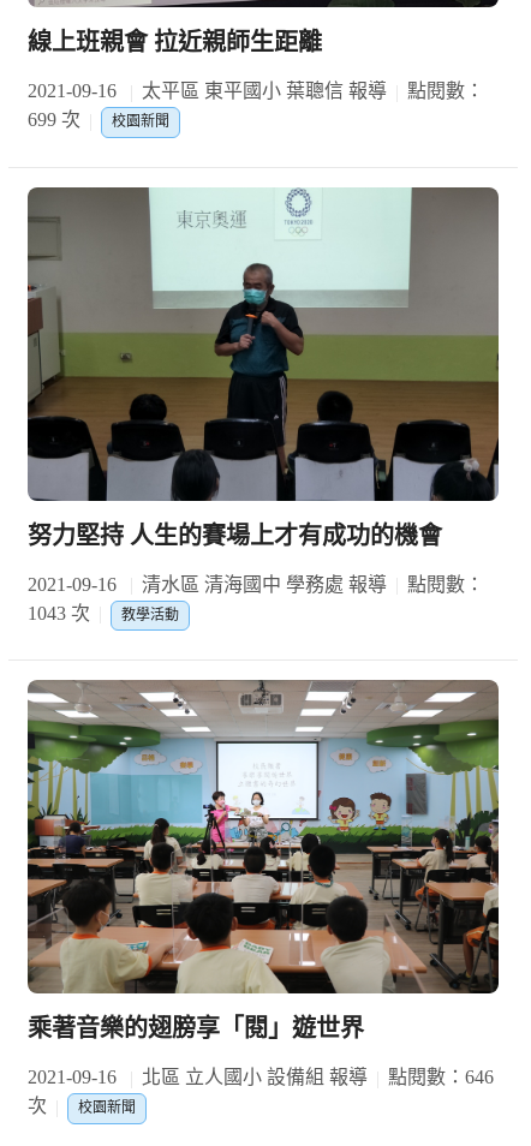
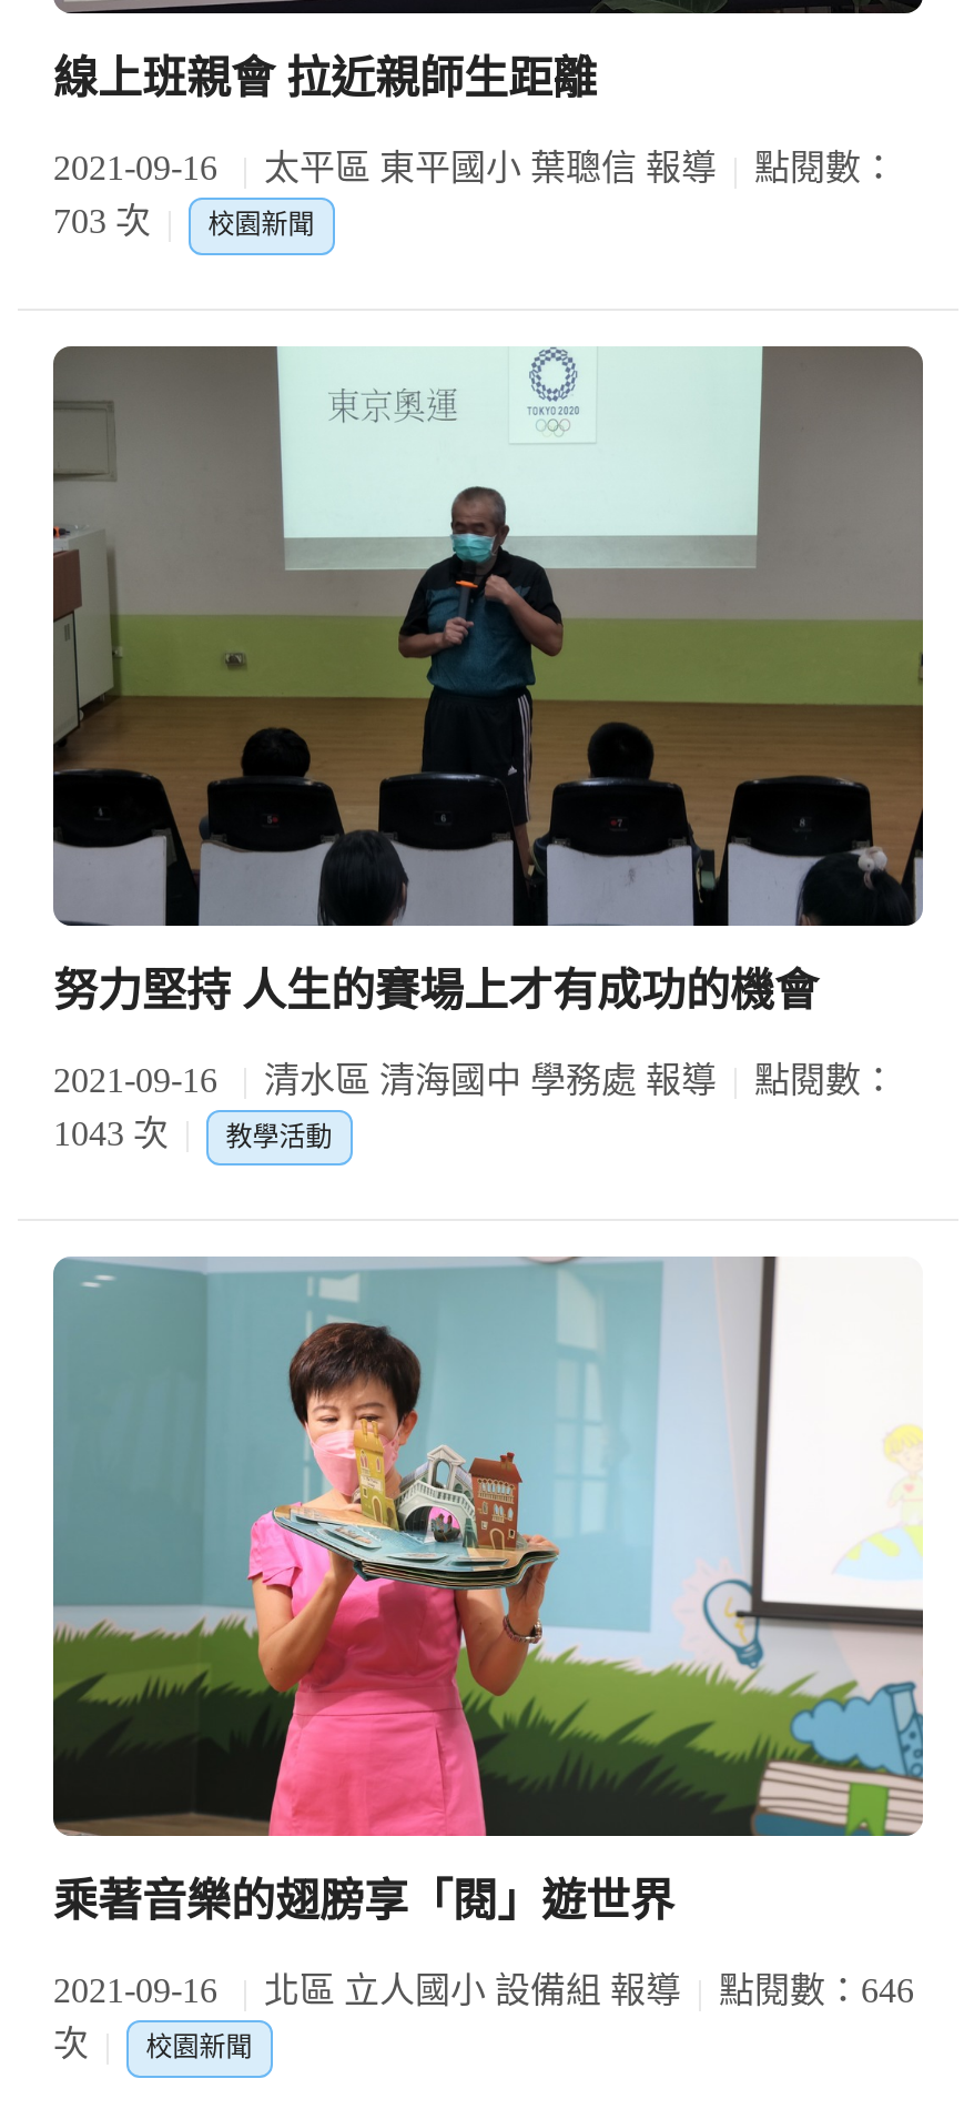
[28,110,169,130] 699 次 校園新聞 -> [53,203,315,241] 703 次 校園新聞
[26,679,500,995] [image] -> [51,1257,925,1838] [image]

